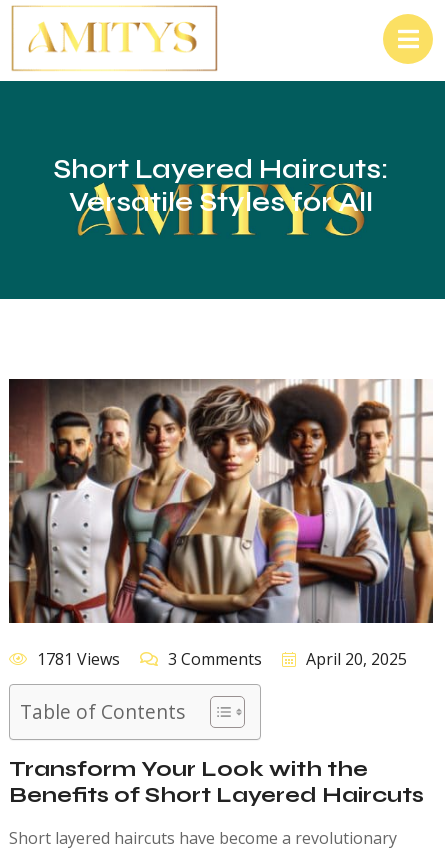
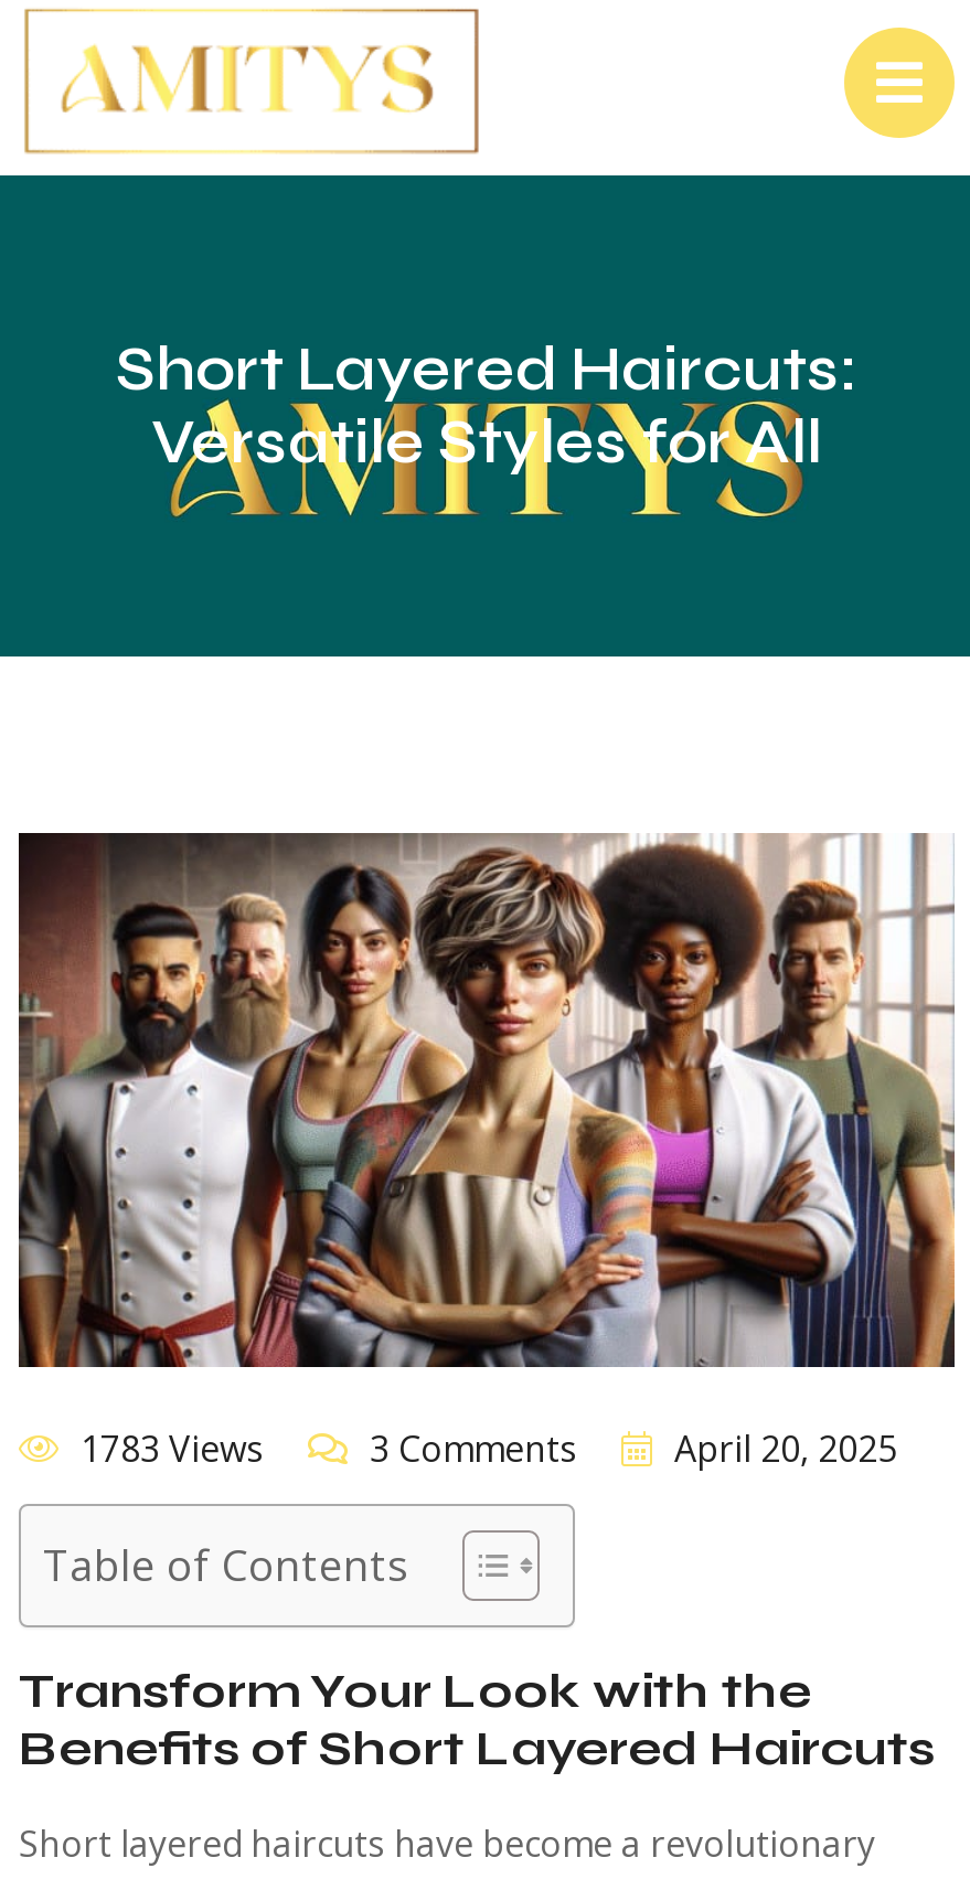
[37,648,120,670] 1781 Views -> [81,1425,264,1473] 1783 Views

